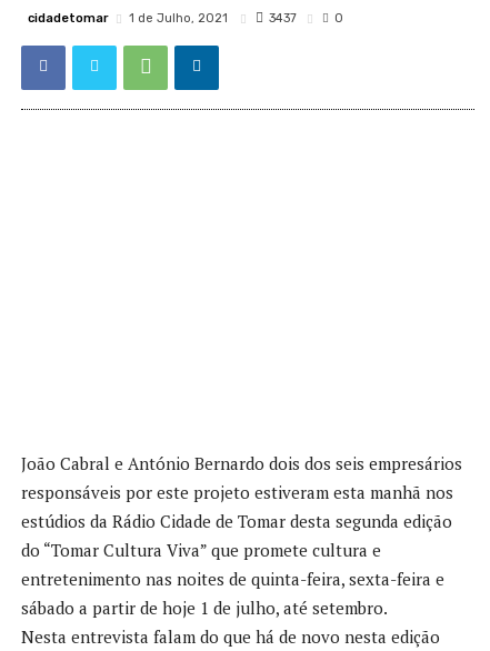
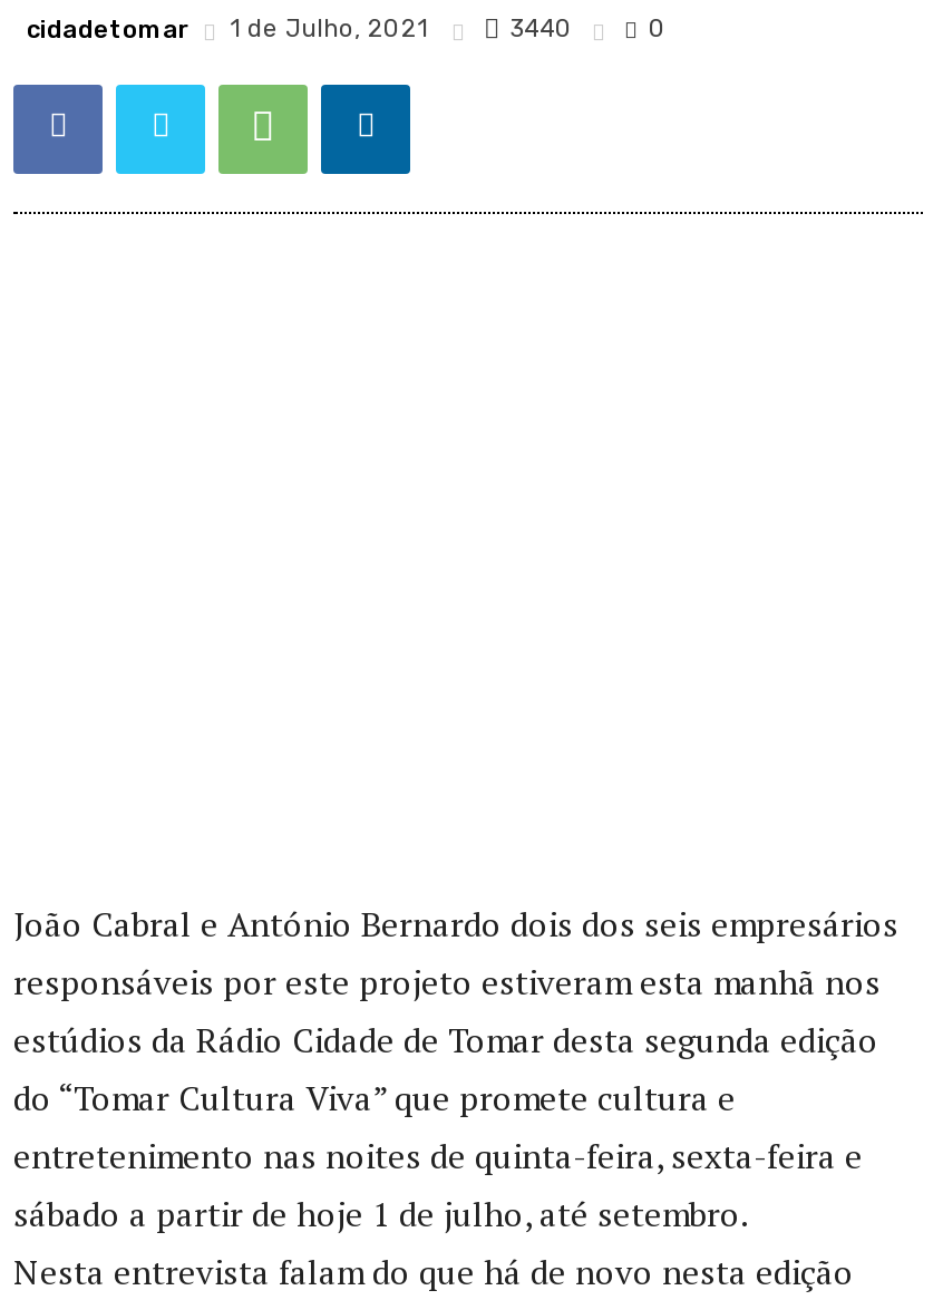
[269,11,297,25] 3437 -> [511,15,573,44] 3440

